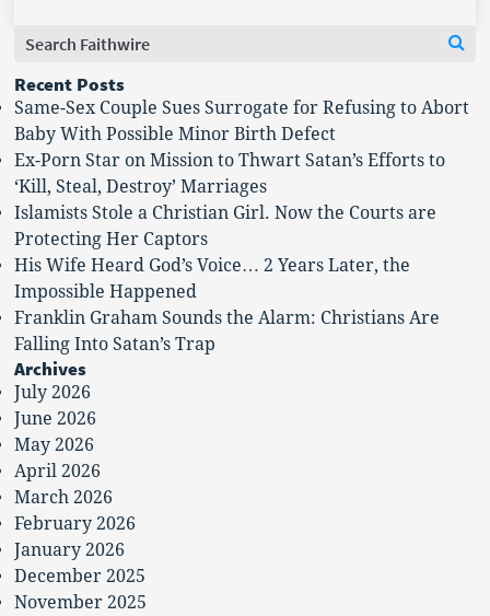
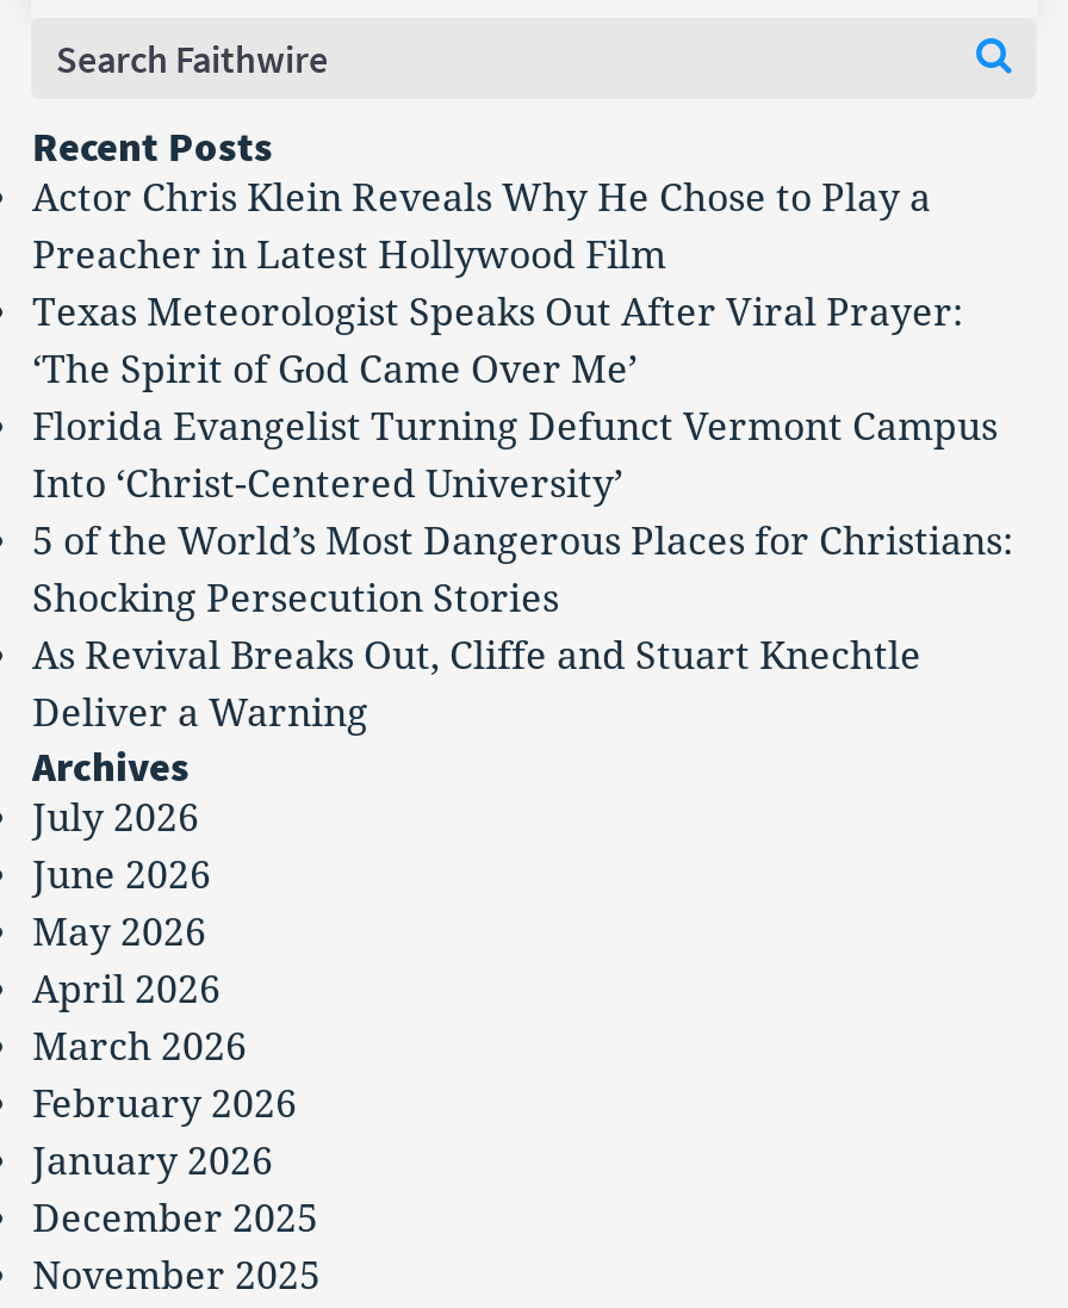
[15,97,470,354] Same-Sex Couple Sues Surrogate for Refusing to Abort | Baby With Possible Minor Birth Defect | Ex-Porn Star on Mission to Thwart Satan’s Efforts to | ‘Kill, Steal, Destroy’ Marriages | Islamists Stole a Christian Girl. Now the Courts are | Protecting Her Captors | His Wife Heard God’s Voice… 2 Years Later, the | Impossible Happened | Franklin Graham Sounds the Alarm: Christians Are | Falling Into Satan’s Trap -> [32,176,1014,737] Actor Chris Klein Reveals Why He Chose to Play a | Preacher in Latest Hollywood Film | Texas Meteorologist Speaks Out After Viral Prayer: | ‘The Spirit of God Came Over Me’ | Florida Evangelist Turning Defunct Vermont Campus | Into ‘Christ-Centered University’ | 5 of the World’s Most Dangerous Places for Christians: | Shocking Persecution Stories | As Revival Breaks Out, Cliffe and Stuart Knechtle | Deliver a Warning

